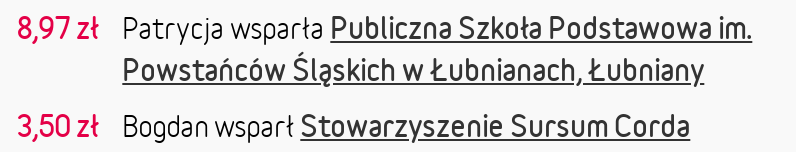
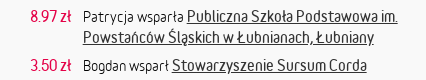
[16,9,752,45] 8,97 zł Patrycja wsparła Publiczna Szkoła Podstawowa im. -> [30,7,398,25] 8.97 zł Patrycja wsparła Publiczna Szkoła Podstawowa im.
[16,107,690,143] 3,50 zł Bogdan wsparł Stowarzyszenie Sursum Corda -> [30,56,367,74] 3.50 zł Bogdan wsparł Stowarzyszenie Sursum Corda

